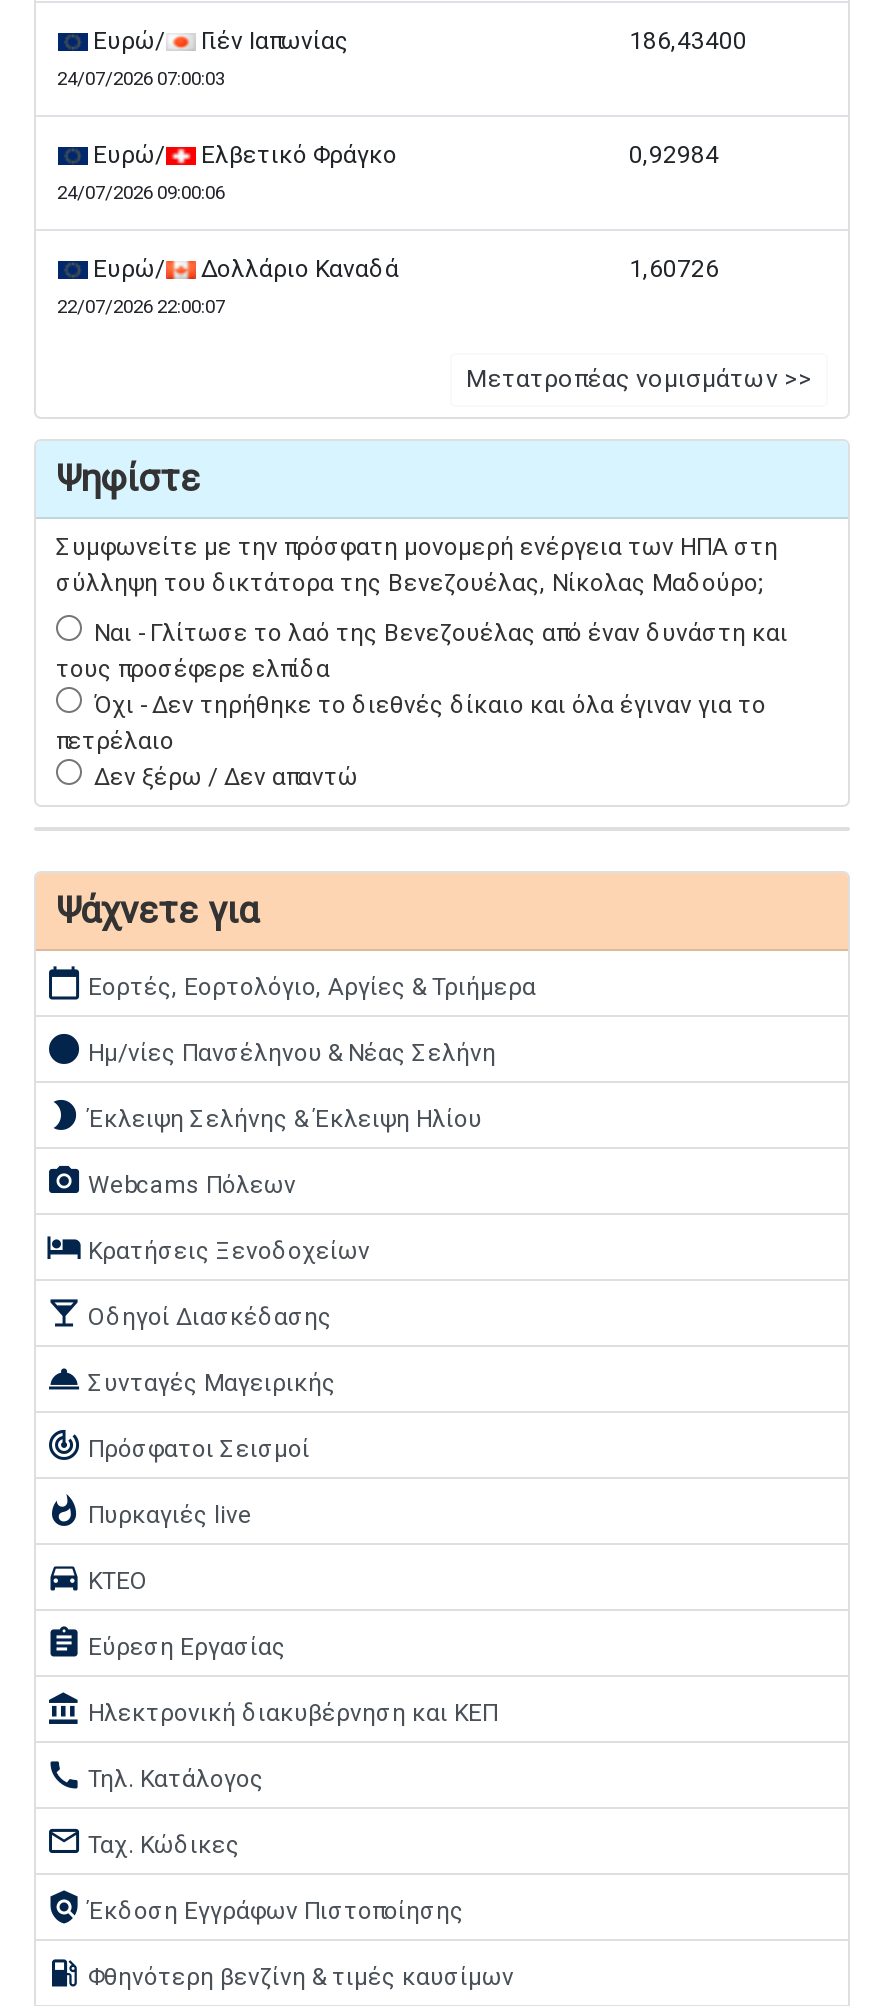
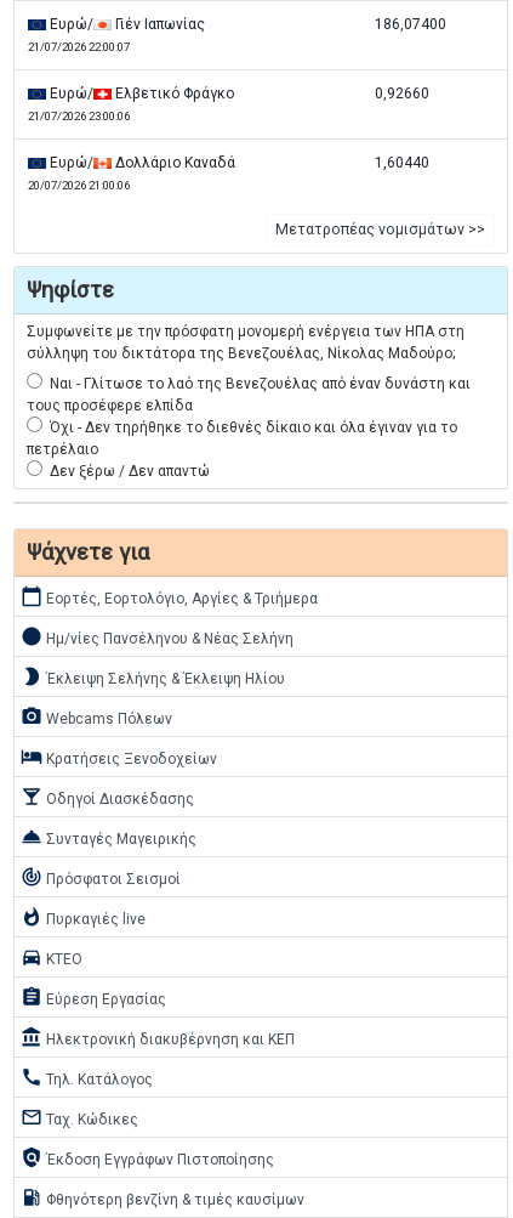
[629,26,747,54] 186,43400 -> [374,16,446,33] 186,07400
[57,66,225,88] 24/07/2026 07:00:03 -> [27,40,129,53] 21/07/2026 22:00:07
[629,140,719,168] 0,92984 -> [374,85,429,102] 0,92660
[57,180,225,202] 24/07/2026 09:00:06 -> [27,109,129,123] 21/07/2026 23:00:06
[629,254,719,282] 1,60726 -> [374,154,429,171] 1,60440
[57,294,225,316] 22/07/2026 22:00:07 -> [27,179,129,192] 20/07/2026 21:00:06

